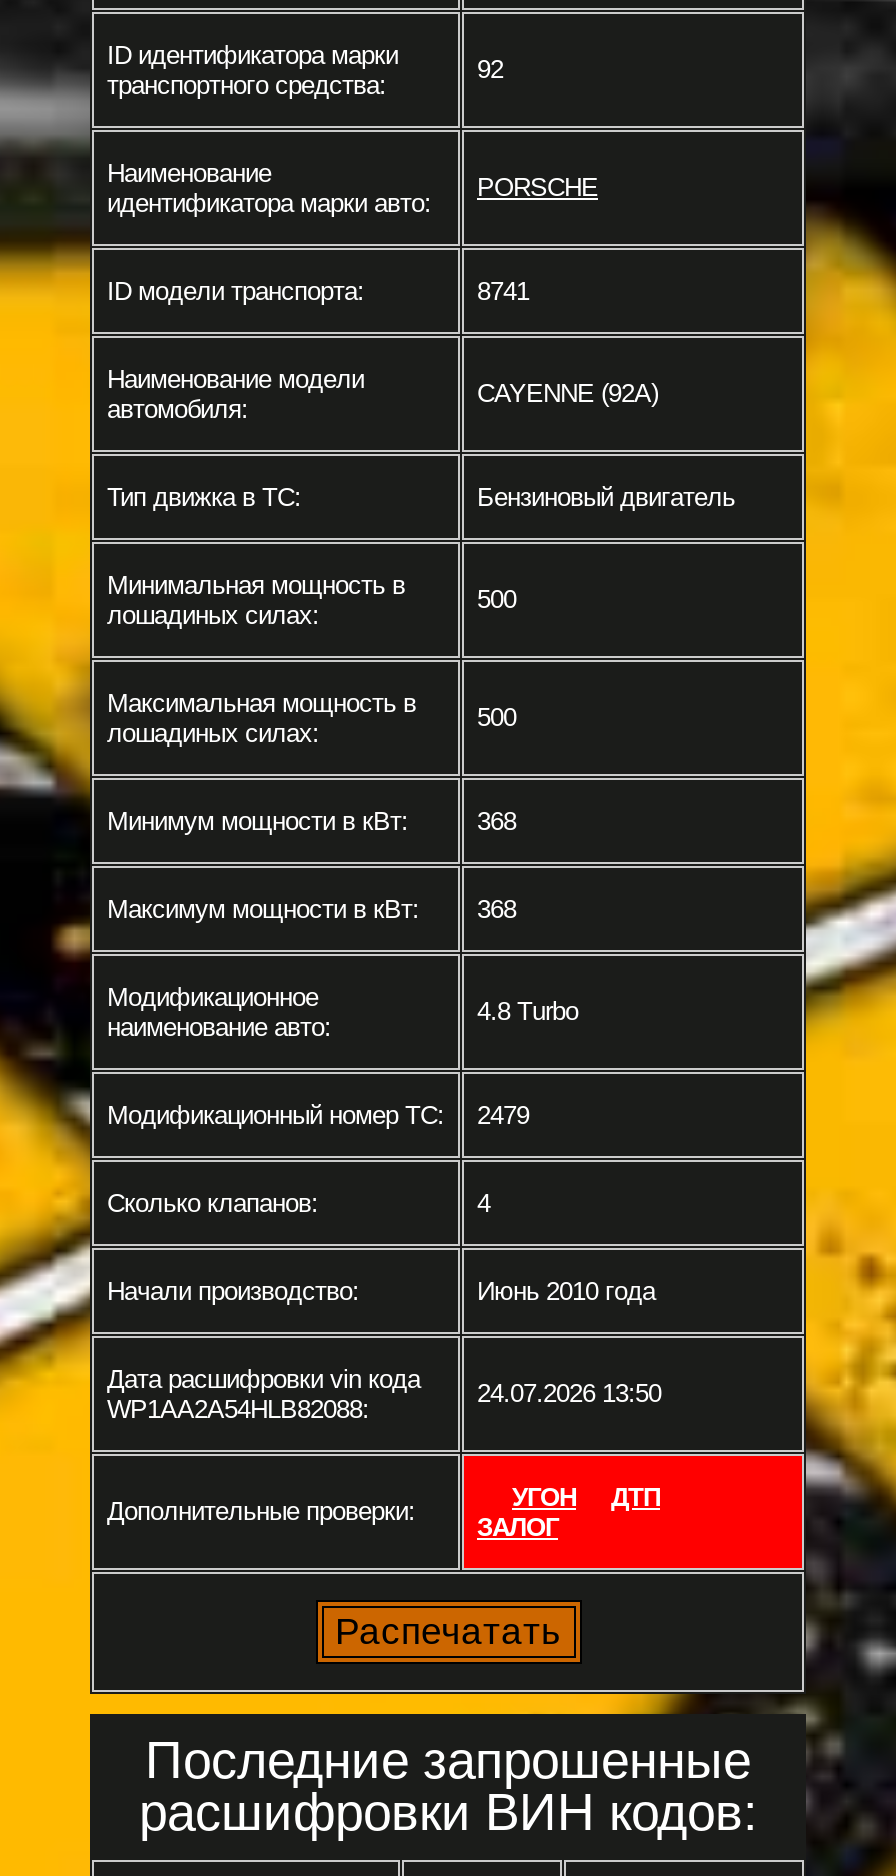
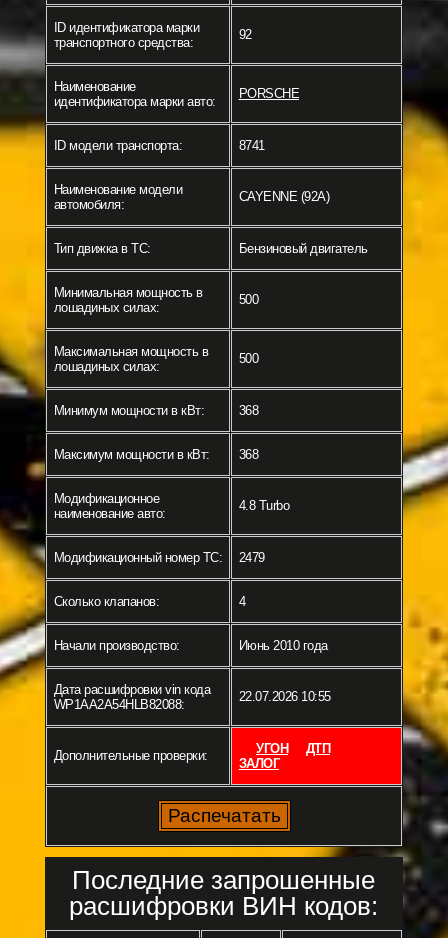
[107,1364,661,1408] Дата расшифровки vin кода 24.07.2026 13:50 -> [53,682,330,704] Дата расшифровки vin кода 22.07.2026 10:55

